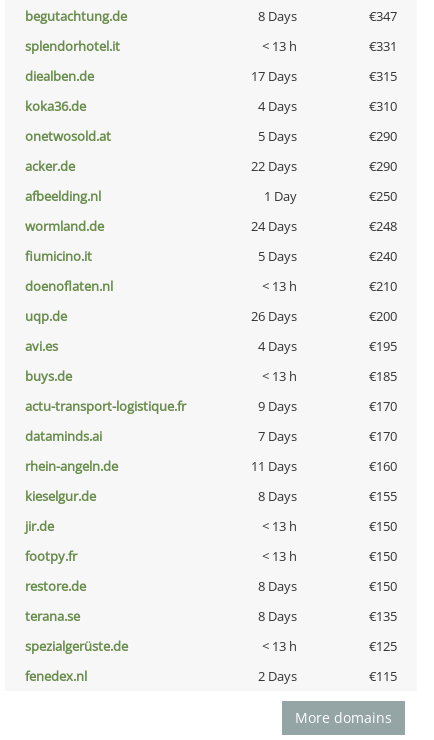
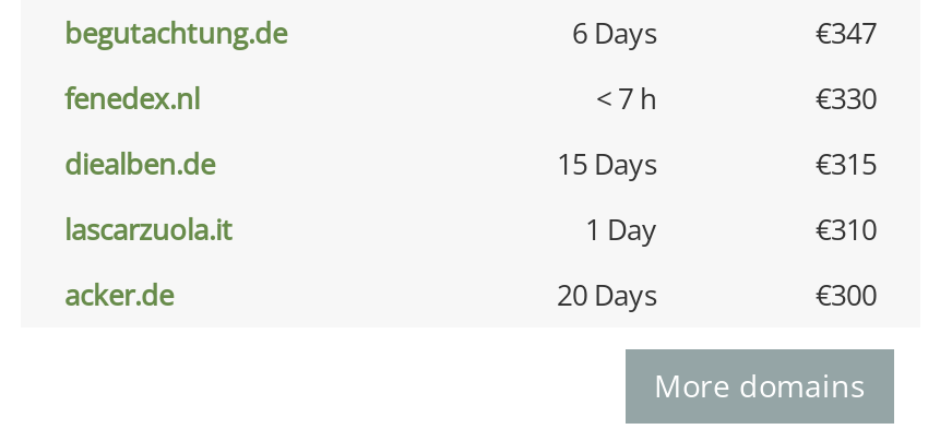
[257,7,296,25] 8 Days -> [572,13,657,52] 6 Days
[25,37,397,55] splendorhotel.it | < 13 h | €331 -> [64,79,877,118] fenedex.nl | < 7 h | €330
[250,67,296,85] 17 Days -> [557,144,657,183] 15 Days
[25,97,296,115] koka36.de | 4 Days -> [64,210,657,249] lascarzuola.it | 1 Day
[25,127,397,145] onetwosold.at | 5 Days | €290 -> none
[25,157,397,685] 22 Days | €290 | afbeelding.nl | 1 Day | €250 | wormland.de | 24 Days | €248 | fiumicino.it | 5 Days | €240 | doenoflaten.nl | < 13 h | €210 | uqp.de | 26 Days | €200 | avi.es | 4 Days | €195 | buys.de | < 13 h | €185 | actu-transport-logistique.fr | 9 Days | €170 | dataminds.ai | 7 Days | €170 | rhein-angeln.de | 11 Days | €160 | kieselgur.de | 8 Days | €155 | jir.de | < 13 h | €150 | footpy.fr | < 13 h | €150 | restore.de | 8 Days | €150 | terana.se | 8 Days | €135 | spezialgerüste.de | < 13 h | €125 | fenedex.nl | 2 Days | €115 -> [557,275,877,314] 20 Days | €300

